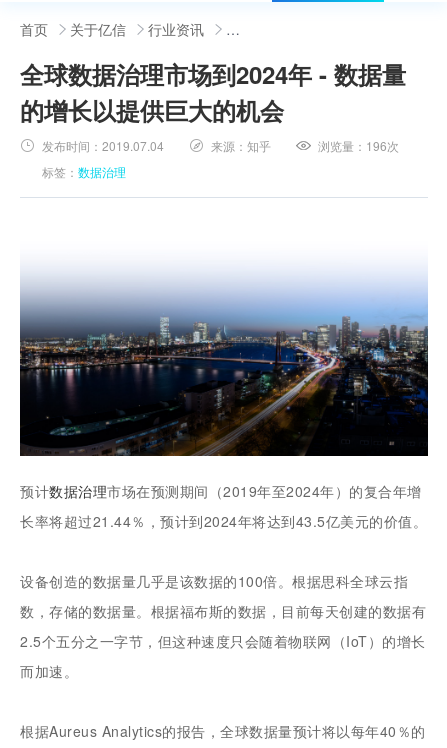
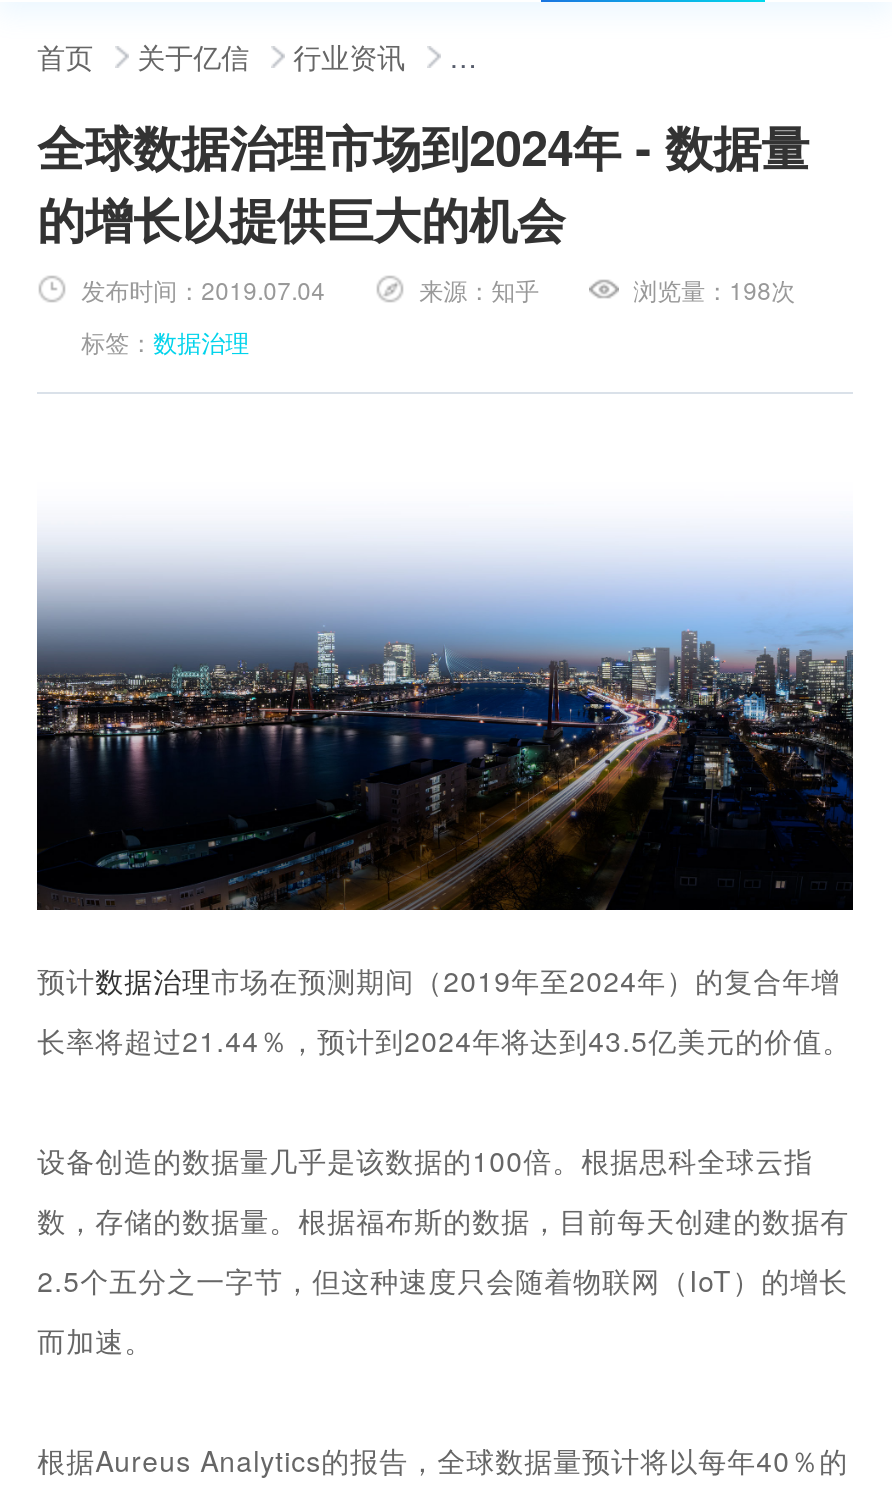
[318,137,399,154] 浏览量：196次 -> [633,272,795,306] 浏览量：198次

